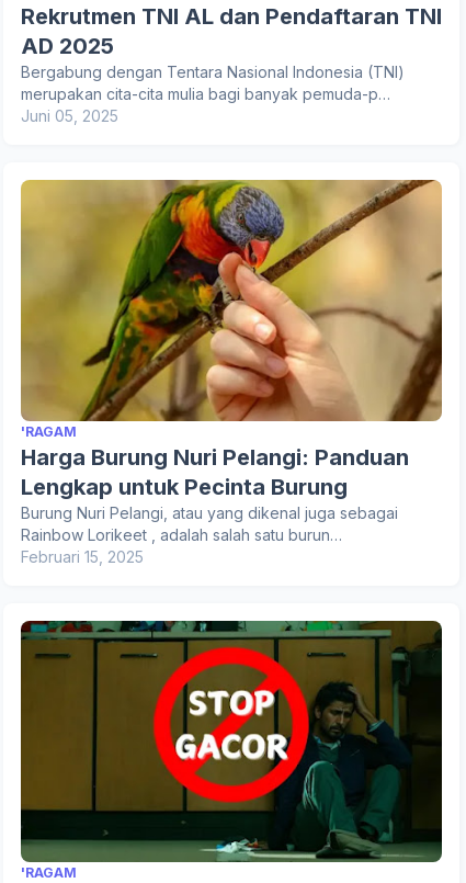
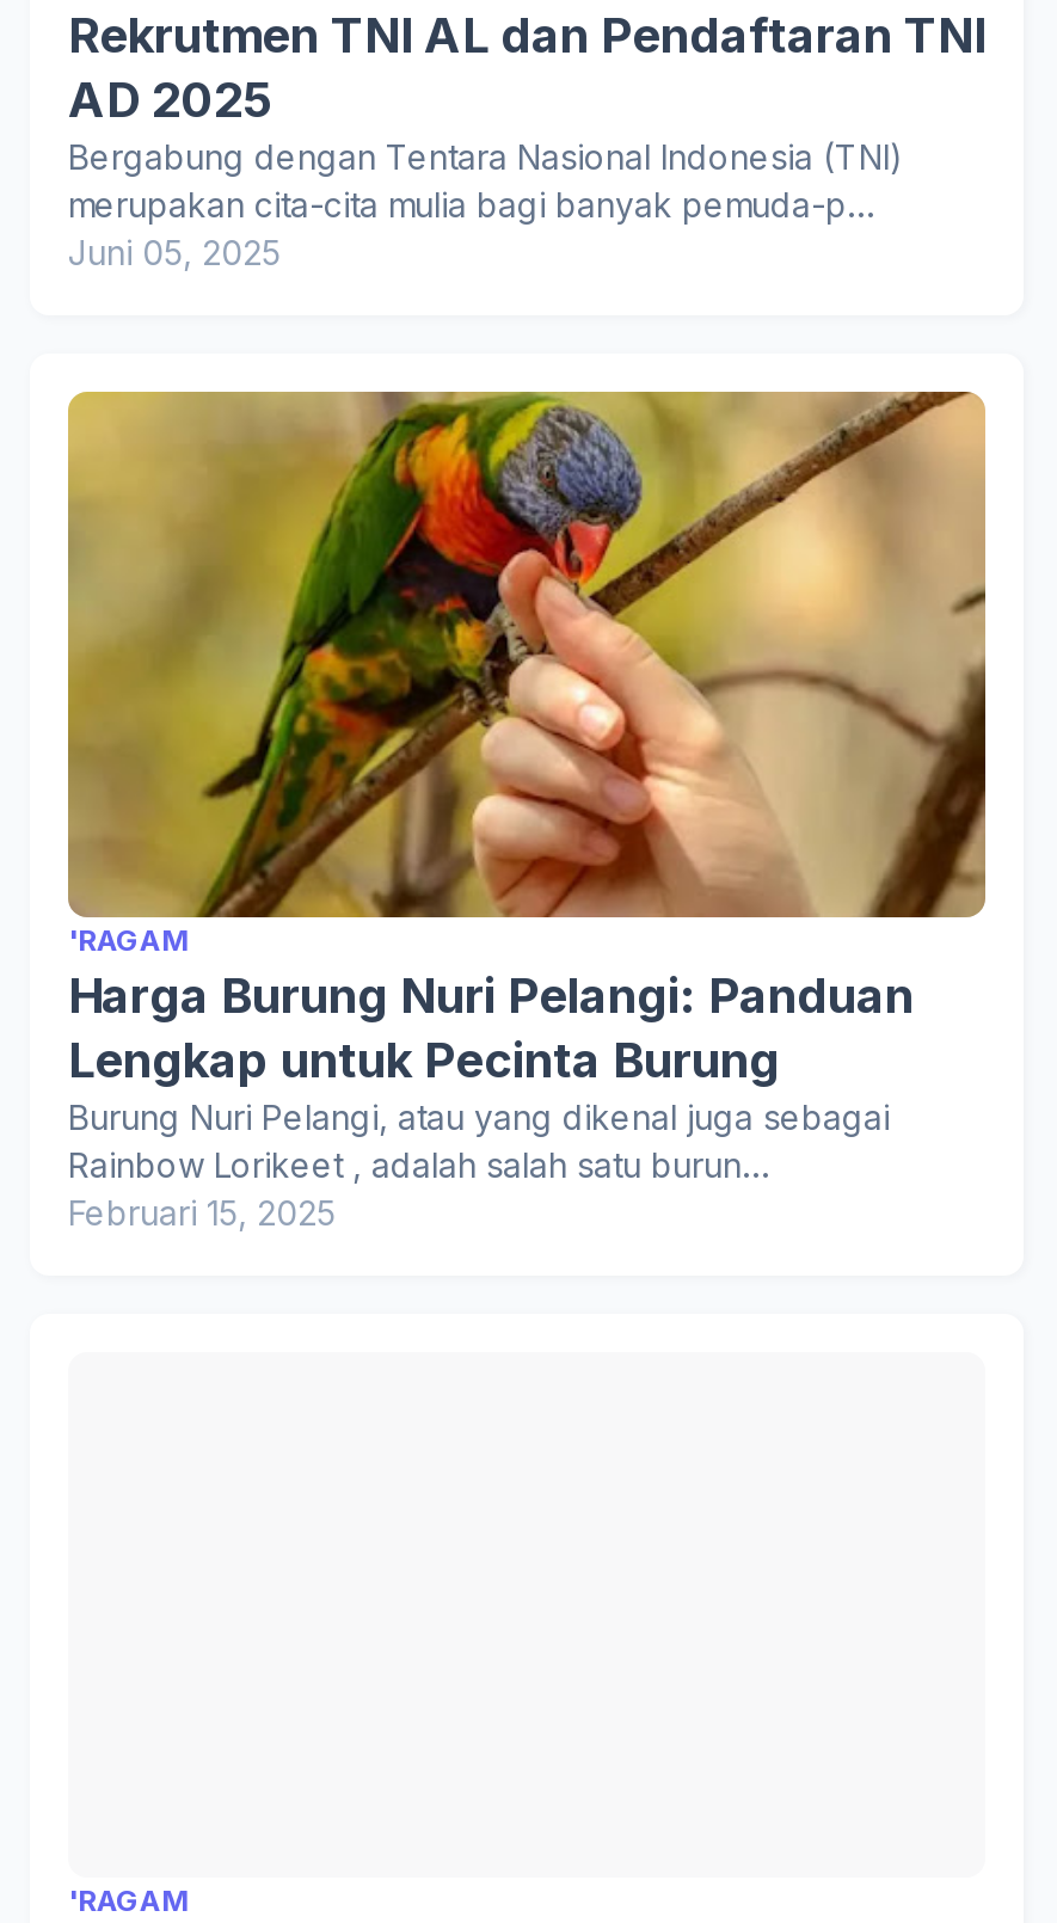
[20,620,443,863] [image] -> none

